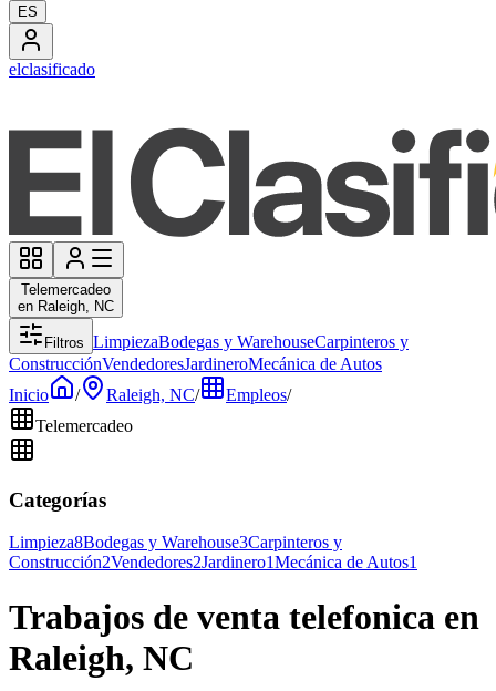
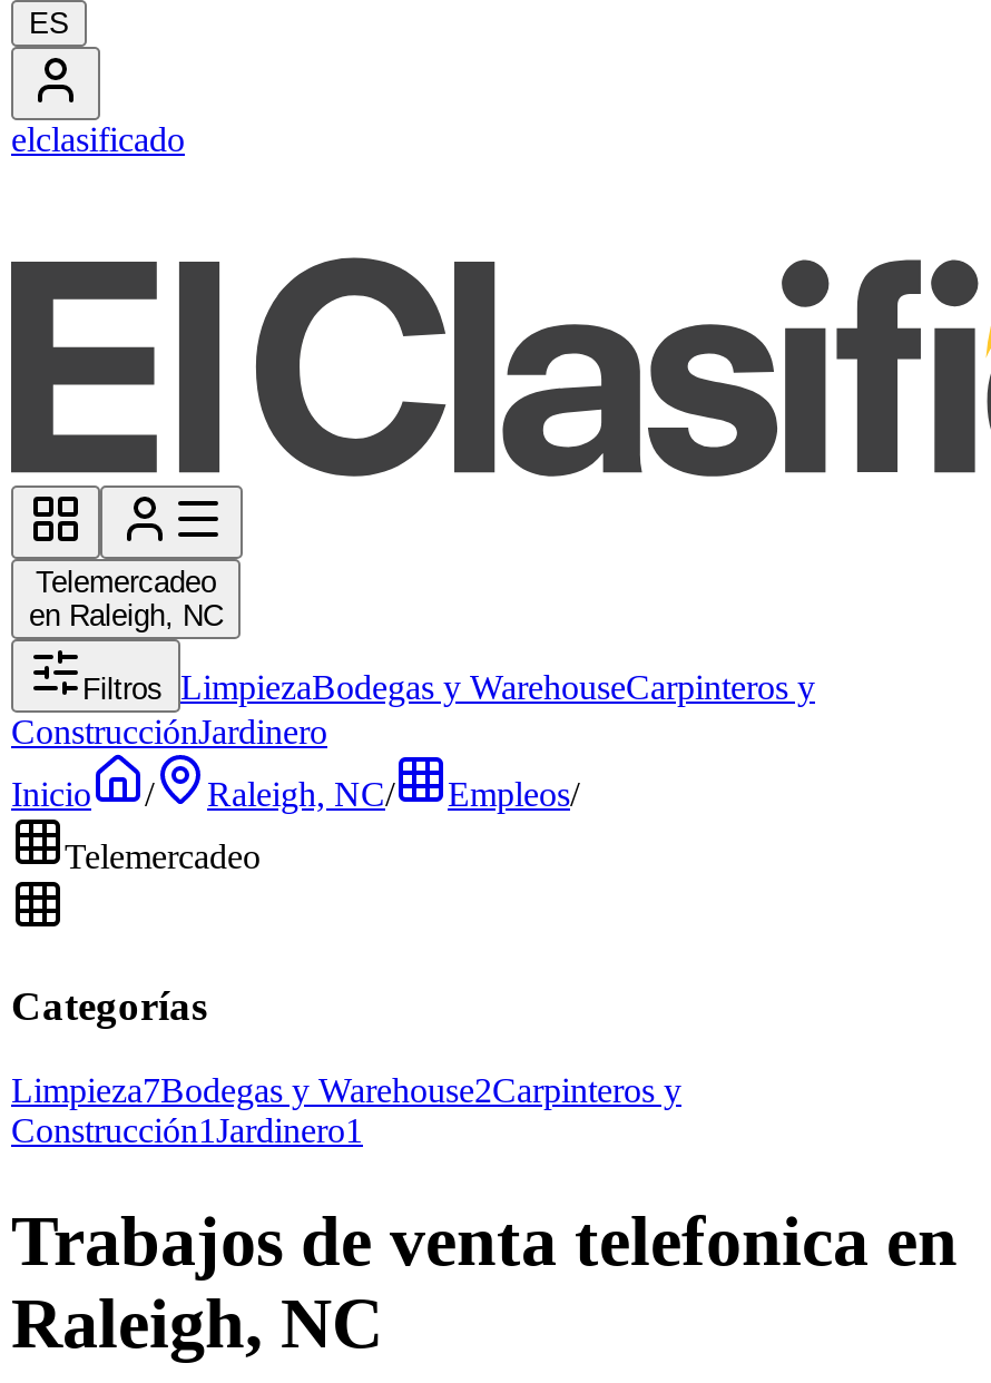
[9,354,382,373] ConstrucciónVendedoresJardineroMecánica de Autos -> [11,713,327,751] ConstrucciónJardinero
[9,533,417,572] Limpieza8Bodegas y Warehouse3Carpinteros y | Construcción2Vendedores2Jardinero 1Mecánica de Autos1 -> [11,1072,681,1150] Limpieza7Bodegas y Warehouse2Carpinteros y | Construcción1 Jardinero1

